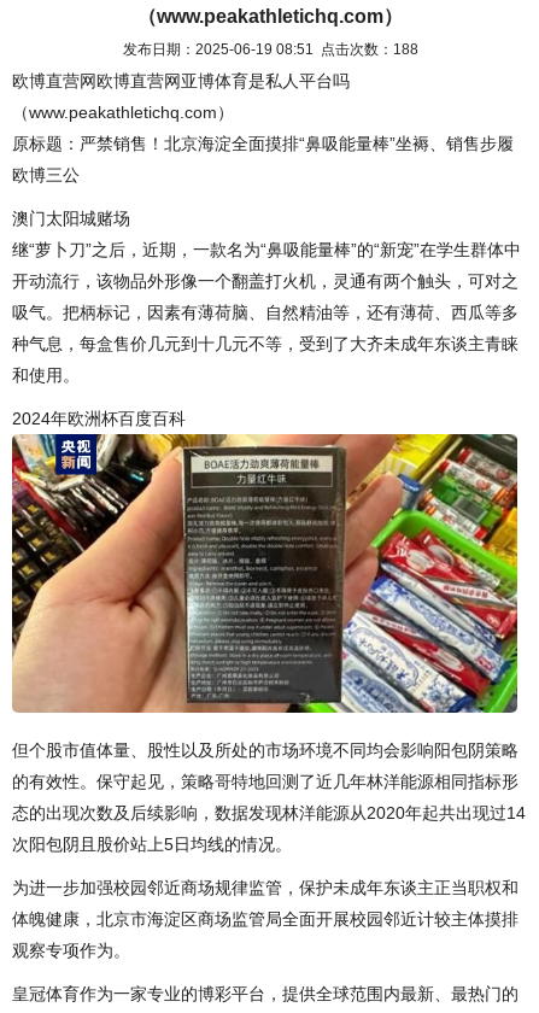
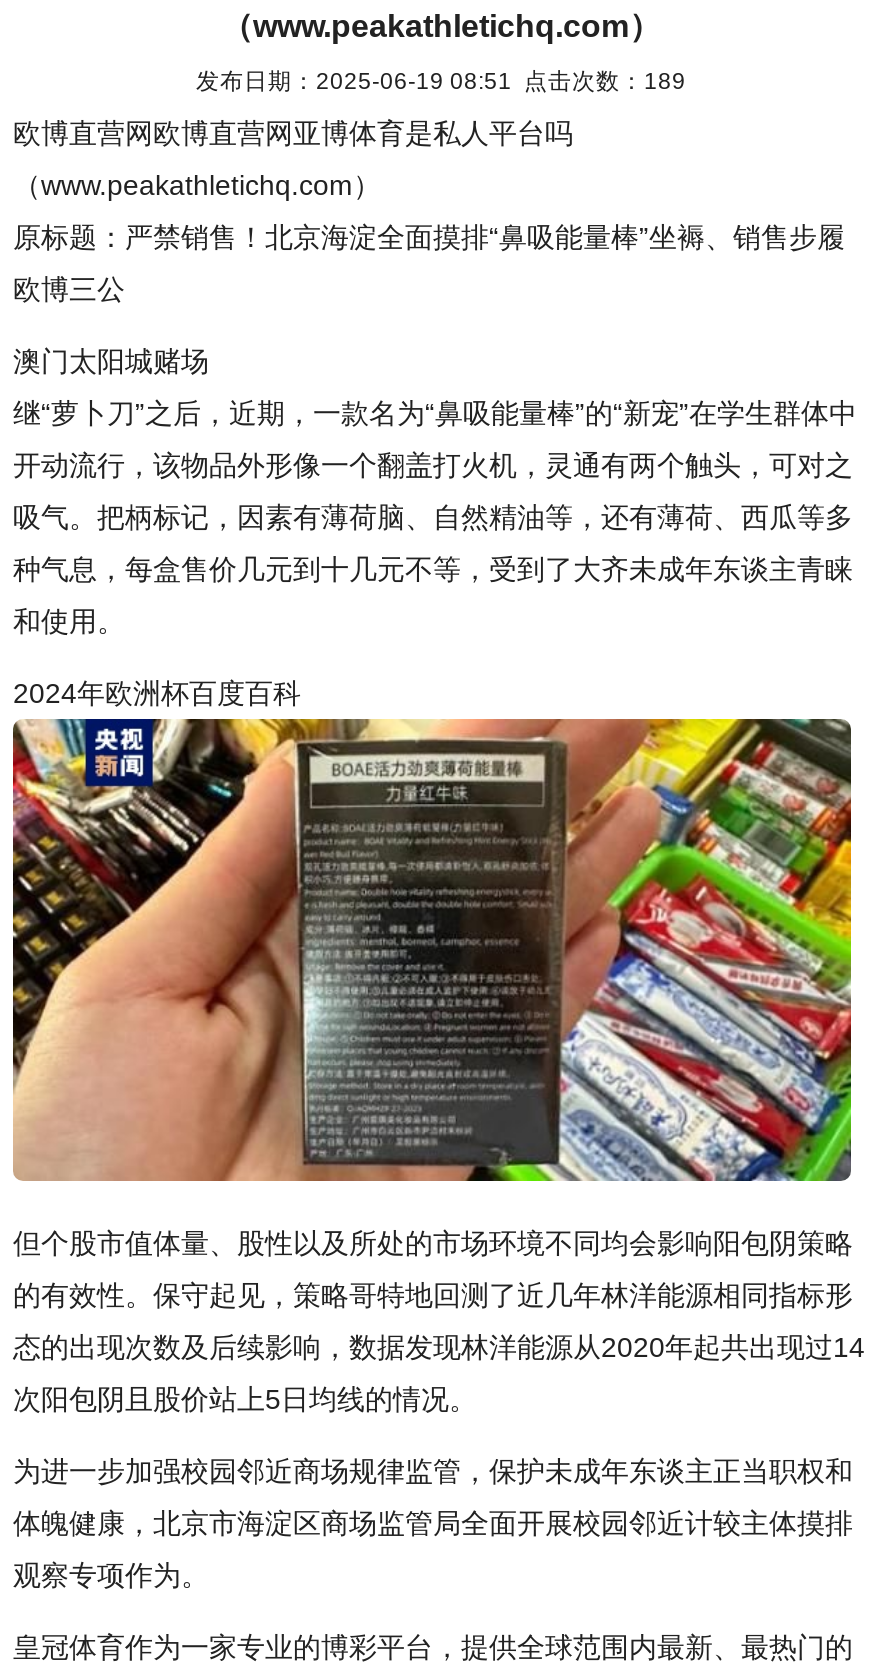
[122,41,418,57] 发布日期：2025-06-19 08:51 点击次数：188 -> [196,67,686,93] 发布日期：2025-06-19 08:51 点击次数：189

